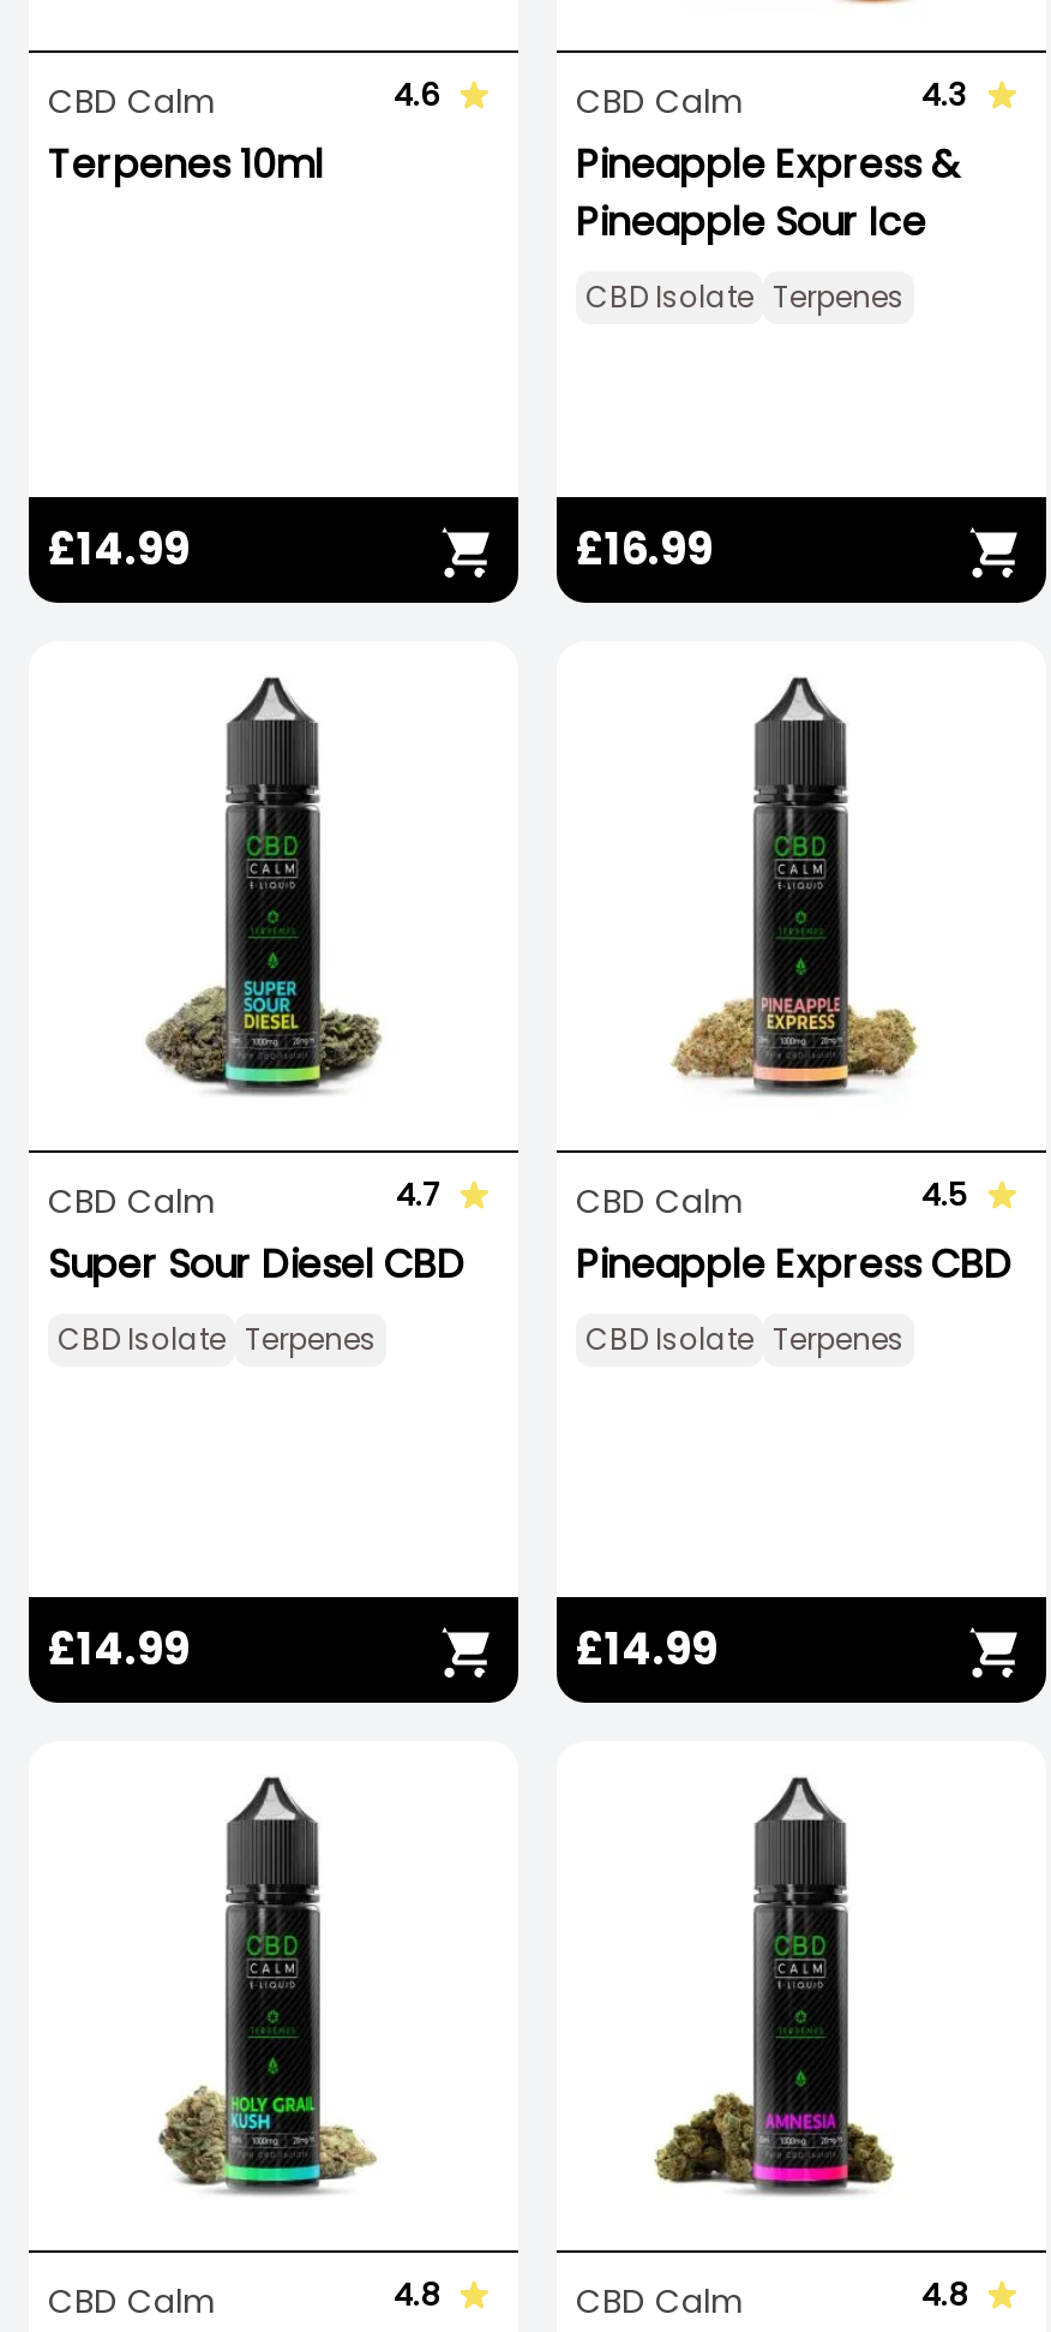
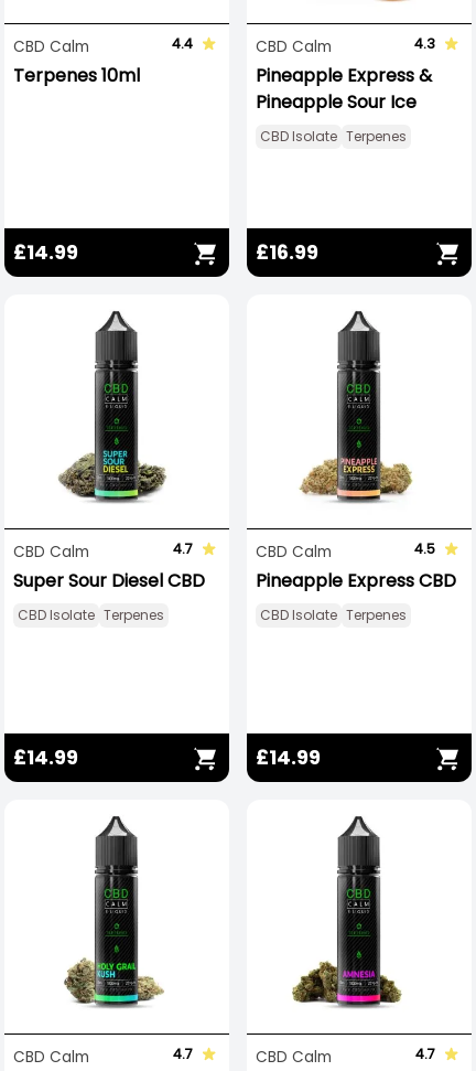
[394,74,439,115] 4.6 -> [172,34,193,53] 4.4
[394,2274,439,2315] 4.8 -> [173,1045,193,1063] 4.7
[921,2274,967,2315] 4.8 -> [415,1045,435,1063] 4.7

